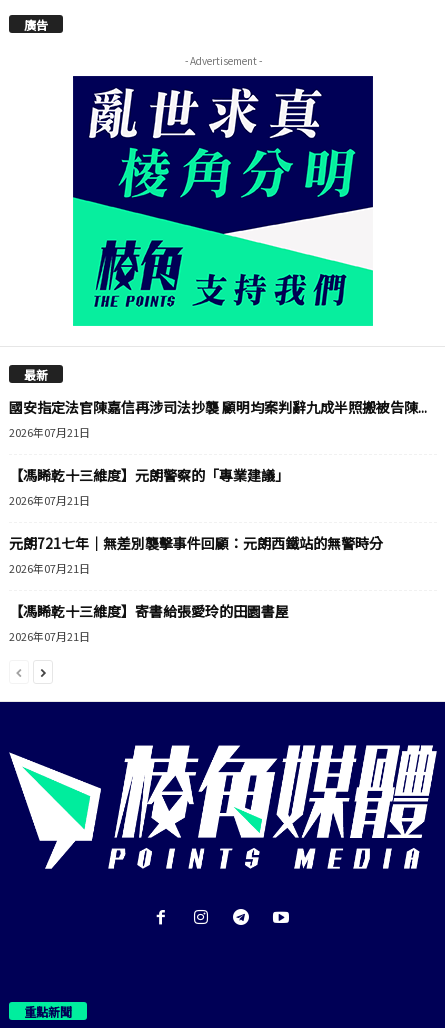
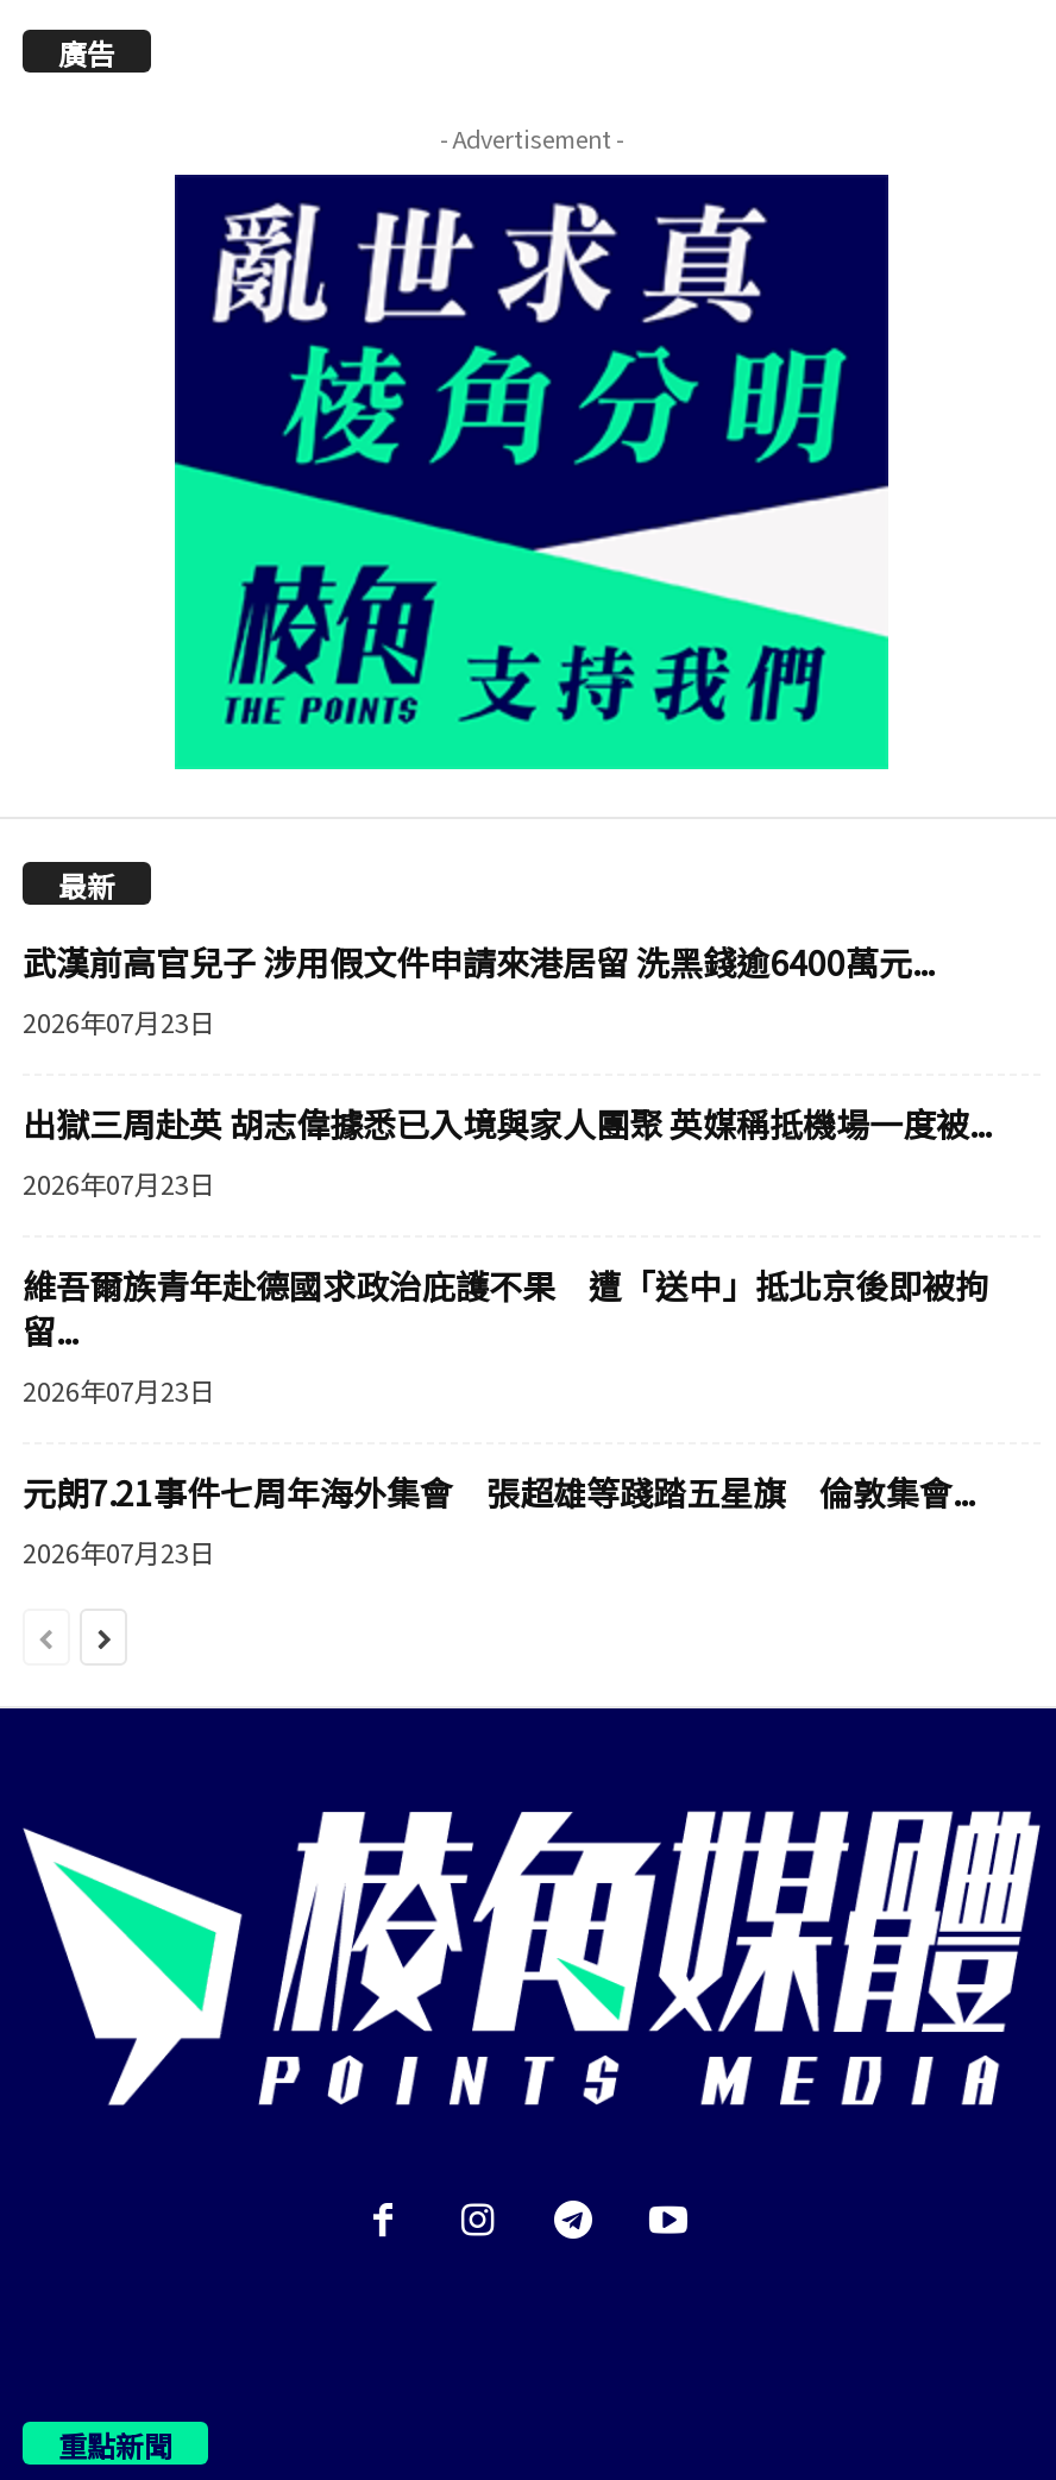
[9,396,427,439] 國安指定法官陳嘉信再涉司法抄襲 顧明均案判辭九成半照搬被告陳... | 2026年07月21日 -> [23,937,934,1039] 武漢前高官兒子 涉用假文件申請來港居留 洗黑錢逾6400萬元... | 2026年07月23日
[9,464,289,507] 【馮睎乾十三維度】元朗警察的「專業建議」 | 2026年07月21日 -> [23,1099,991,1201] 出獄三周赴英 胡志偉據悉已入境與家人團聚 英媒稱抵機場一度被... | 2026年07月23日
[9,532,383,575] 元朗721七年｜無差別襲擊事件回顧：元朗西鐵站的無警時分 | 2026年07月21日 -> [23,1260,988,1408] 維吾爾族青年赴德國求政治庇護不果 遭「送中」抵北京後即被拘 | 留... | 2026年07月23日
[9,600,289,643] 【馮睎乾十三維度】寄書給張愛玲的田園書屋 | 2026年07月21日 -> [23,1467,974,1569] 元朗7.21事件七周年海外集會 張超雄等踐踏五星旗 倫敦集會... | 2026年07月23日

